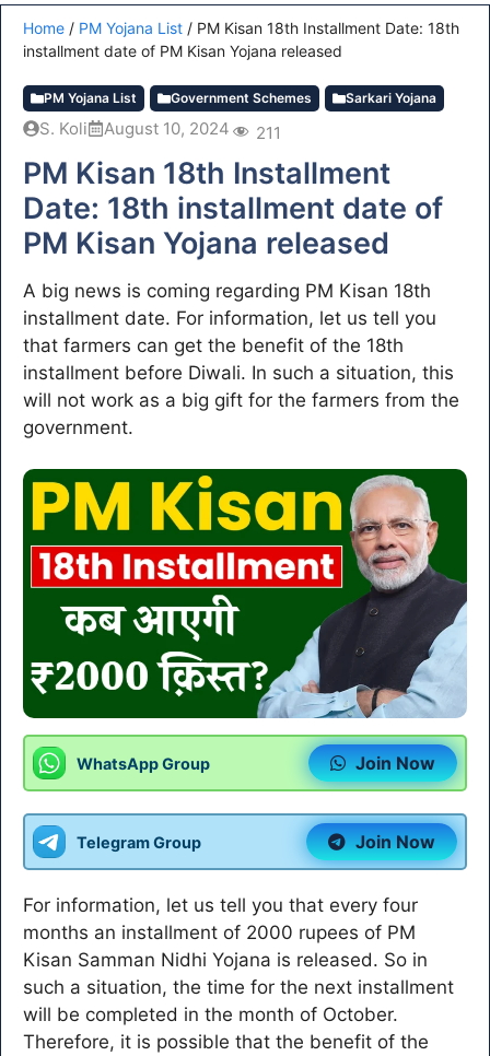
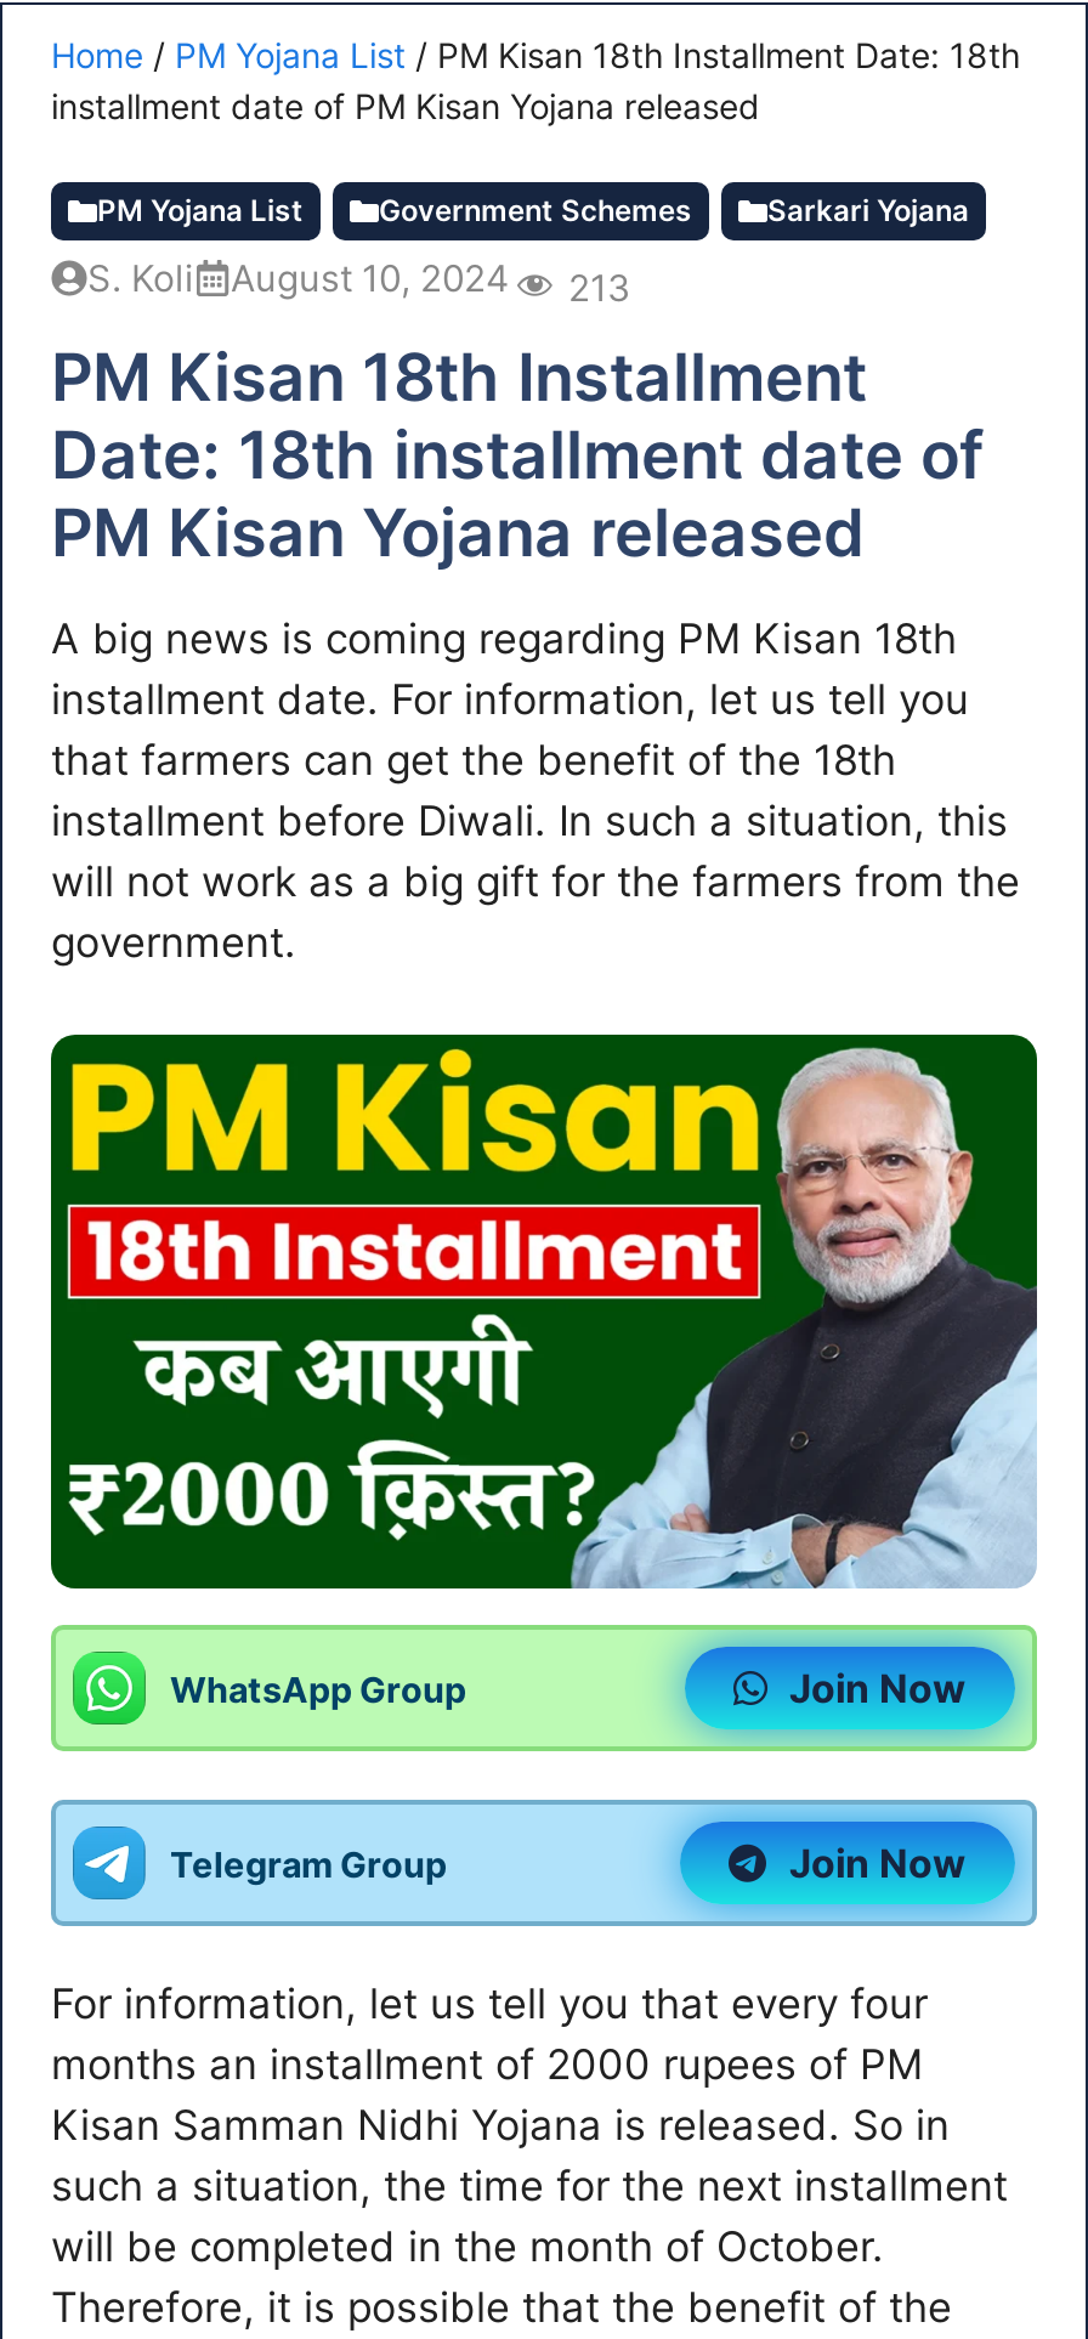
[39,118,281,143] S. Koli August 10, 2024 211 -> [87,255,631,310] S. Koli August 10, 2024 213

